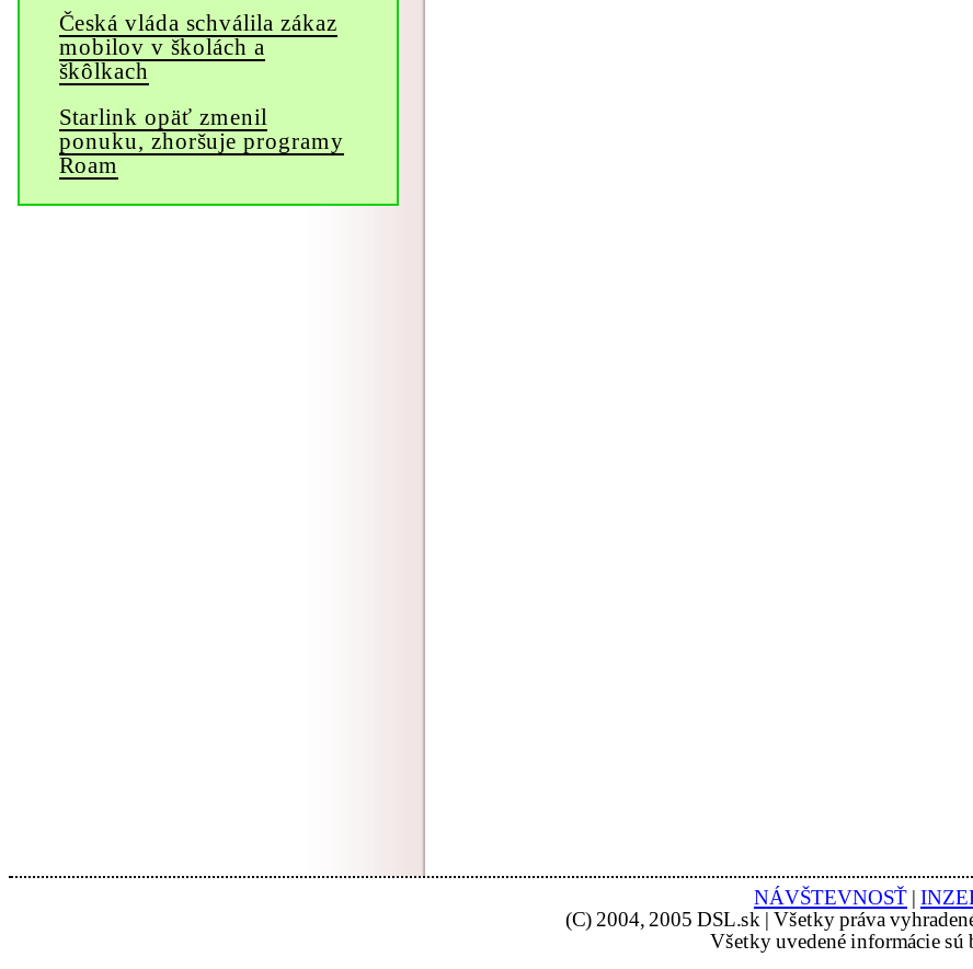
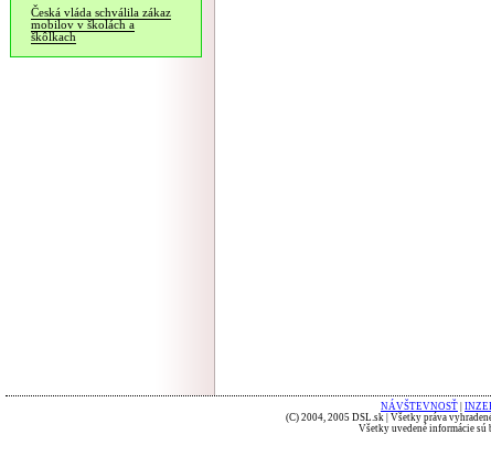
[59,105,344,177] Starlink opäť zmenil | ponuku, zhoršuje programy | Roam -> none

